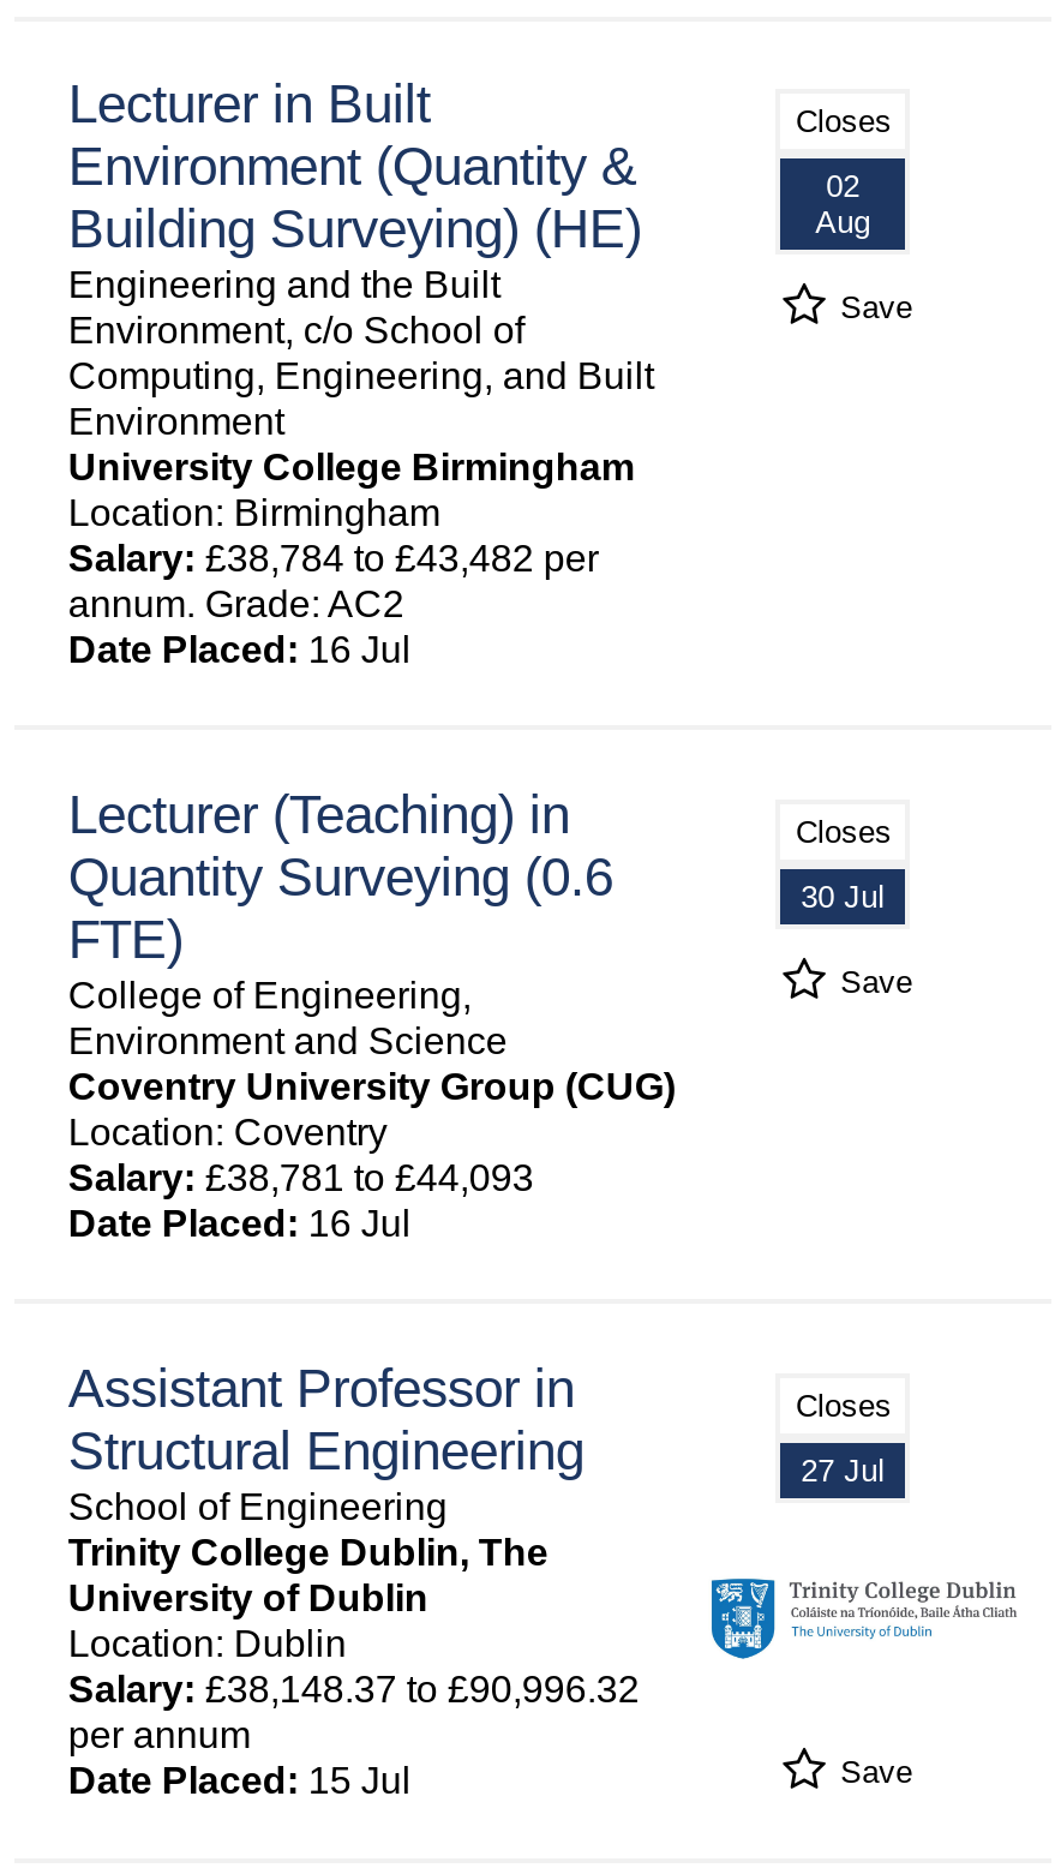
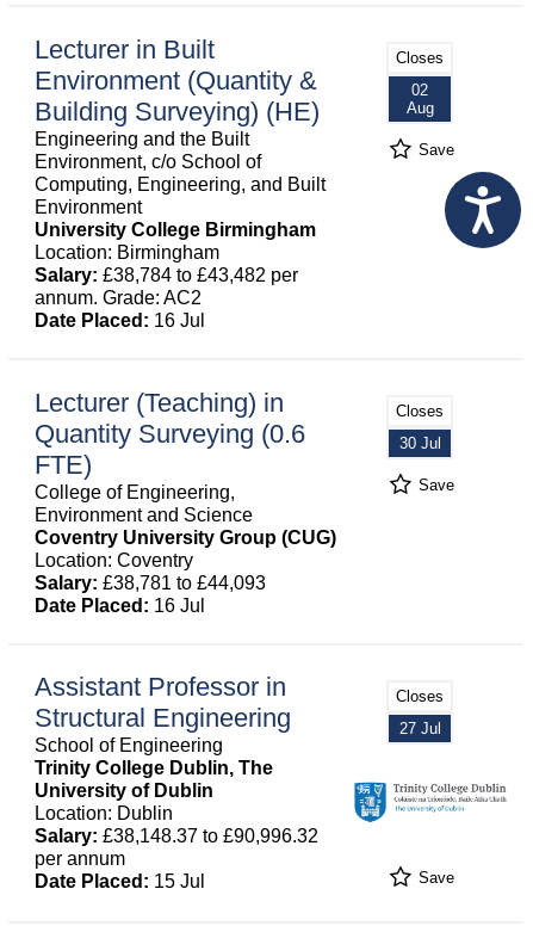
none -> [444,171,522,249] [image]

